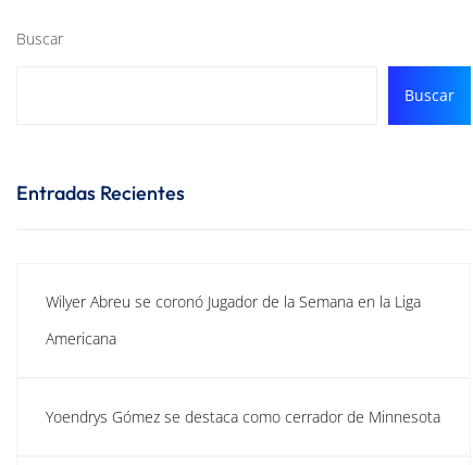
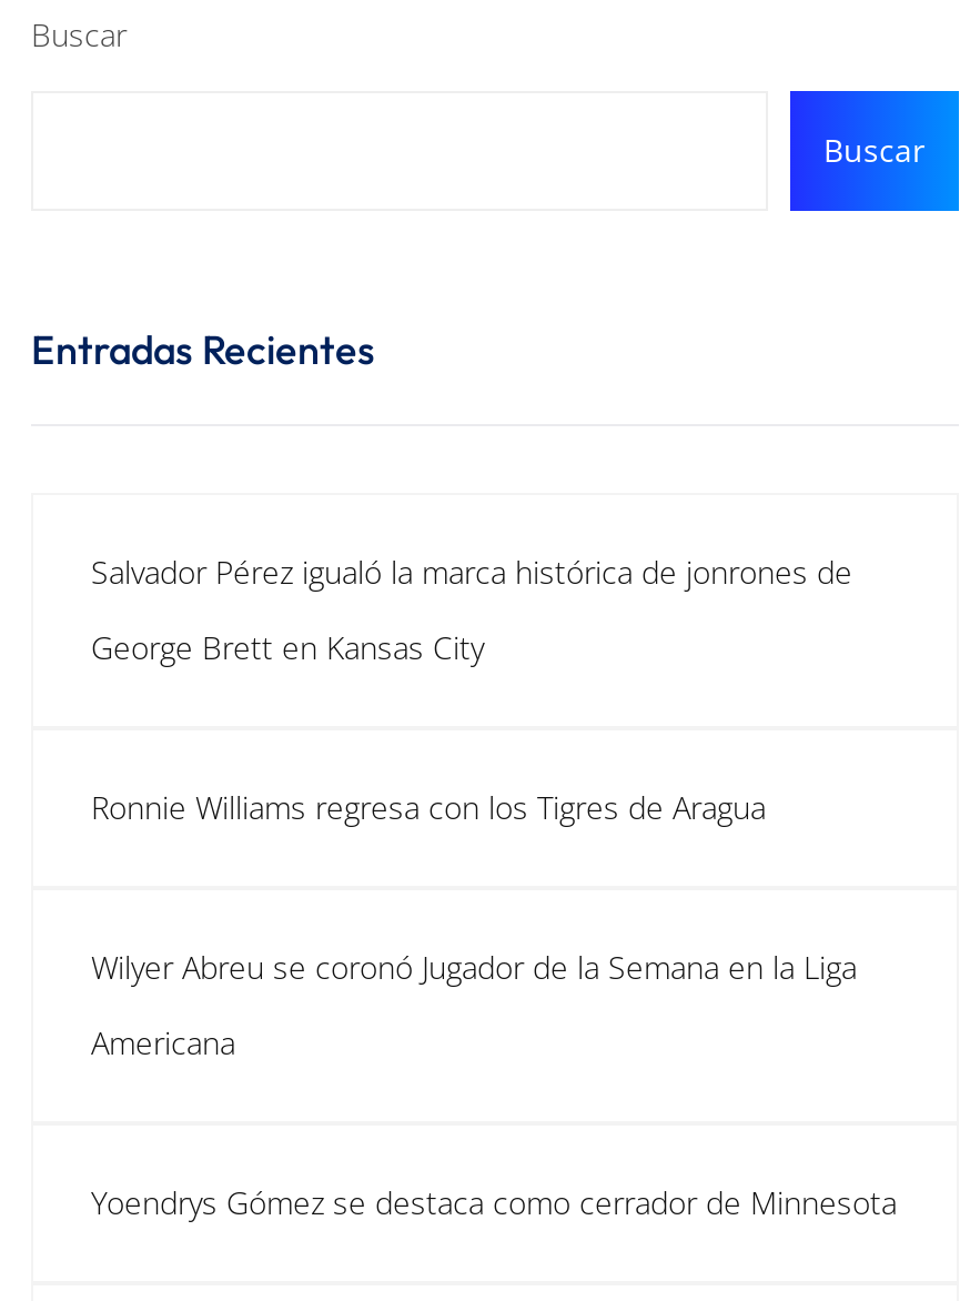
none -> [91,551,852,669] Salvador Pérez igualó la marca histórica de jonrones de | George Brett en Kansas City
none -> [91,786,766,829] Ronnie Williams regresa con los Tigres de Aragua

